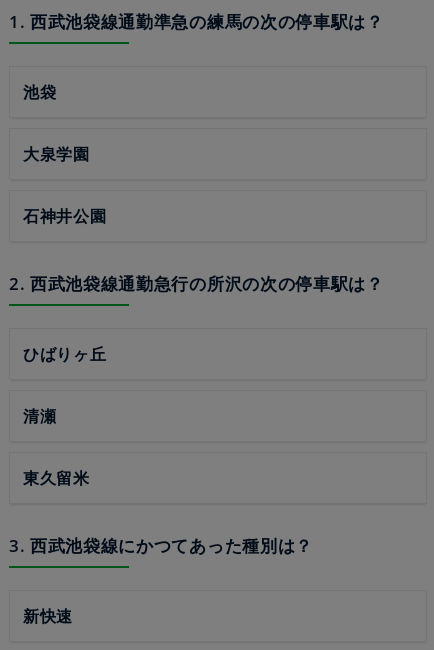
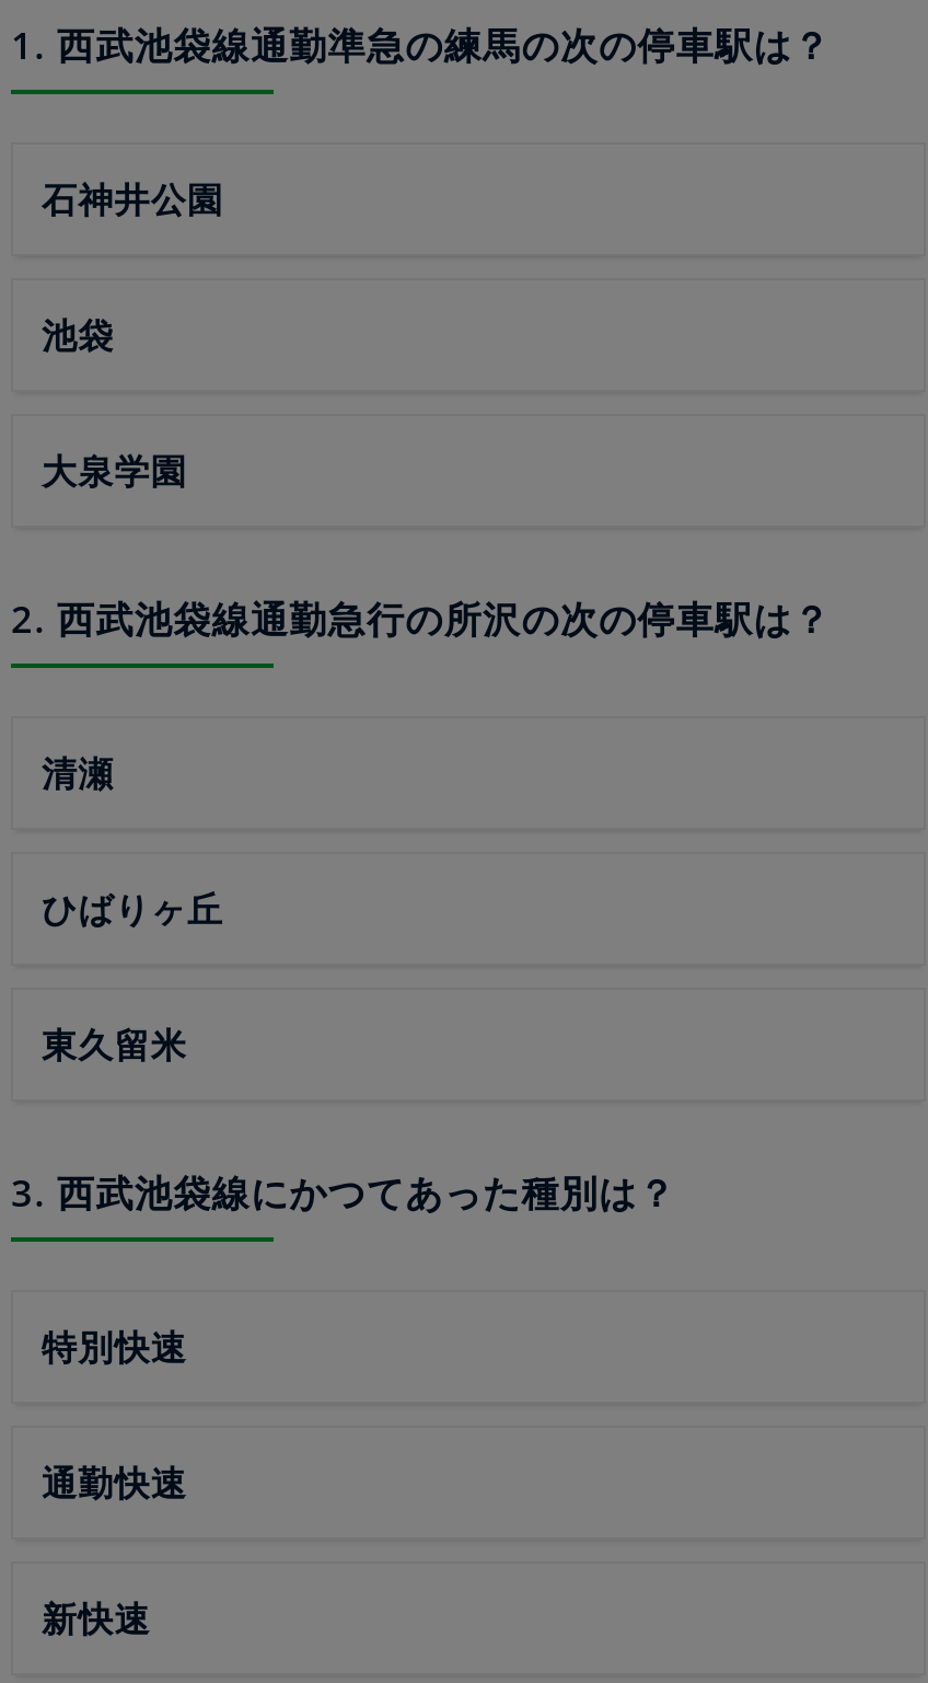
moved [23,205,106,227] -> [42,175,224,223]: 石神井公園
moved [23,405,56,427] -> [42,749,114,797]: 清瀬
none -> [42,1323,187,1507] 特別快速 | 通勤快速

